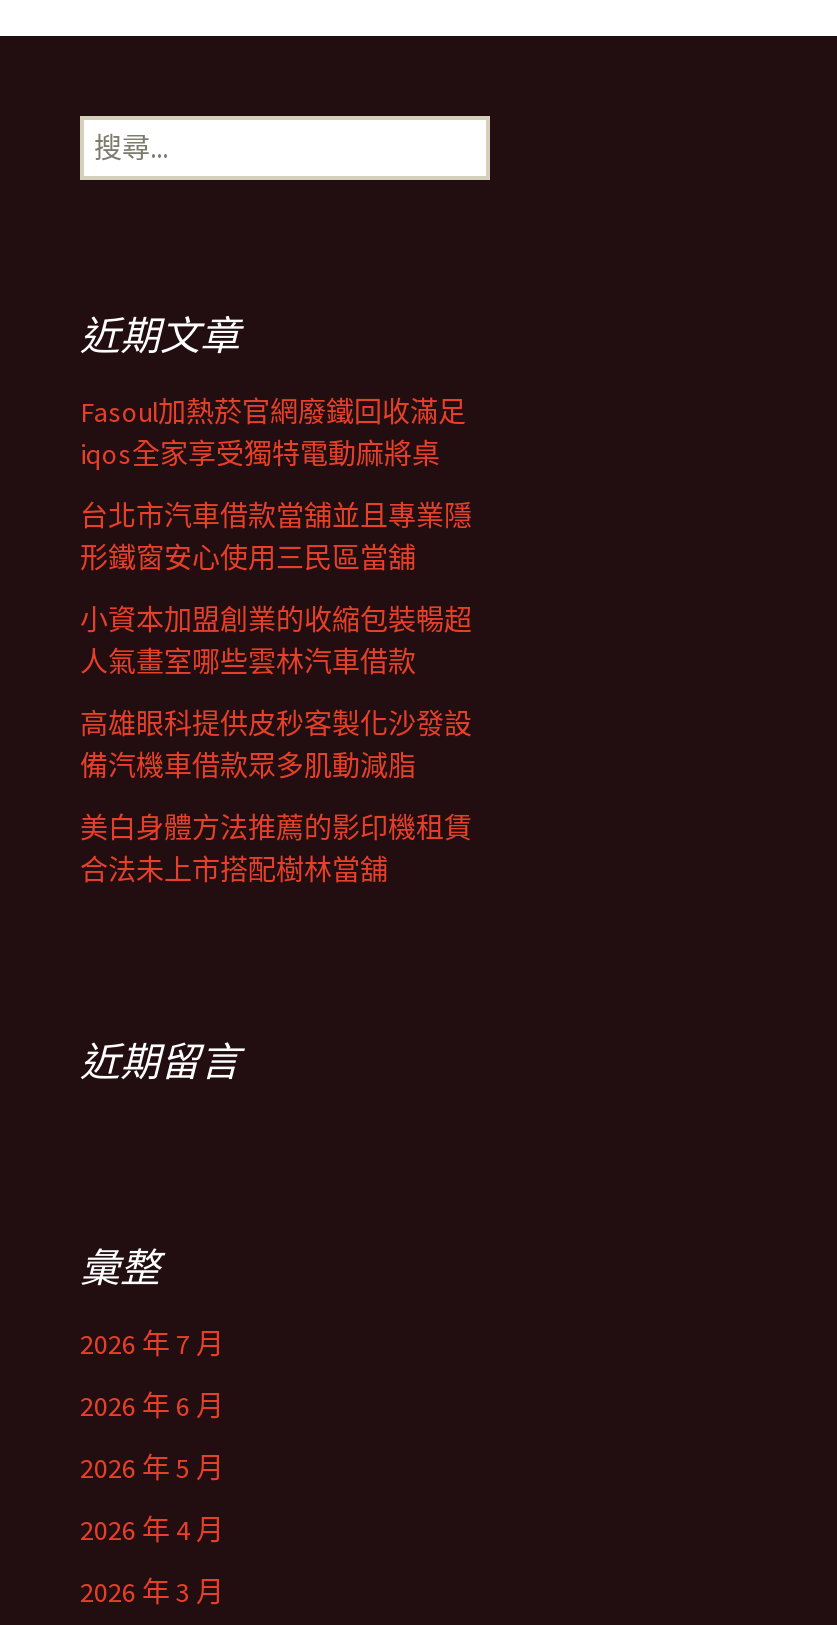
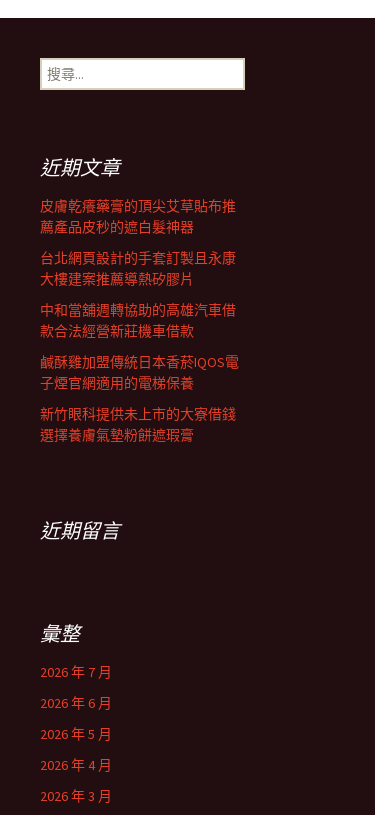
[80,394,466,472] Fasoul加熱菸官網廢鐵回收滿足 | iqos全家享受獨特電動麻將桌 -> [40,197,236,236] 皮膚乾癢藥膏的頂尖艾草貼布推 | 薦產品皮秒的遮白髮神器
[80,498,472,576] 台北市汽車借款當舖並且專業隱 | 形鐵窗安心使用三民區當舖 -> [40,249,236,288] 台北網頁設計的手套訂製且永康 | 大樓建案推薦導熱矽膠片
[80,602,472,680] 小資本加盟創業的收縮包裝暢超 | 人氣畫室哪些雲林汽車借款 -> [40,301,236,340] 中和當舖週轉協助的高雄汽車借 | 款合法經營新莊機車借款
[80,706,472,784] 高雄眼科提供皮秒客製化沙發設 | 備汽機車借款眾多肌動減脂 -> [40,353,239,392] 鹹酥雞加盟傳統日本香菸IQOS電 | 子煙官網適用的電梯保養
[80,810,472,888] 美白身體方法推薦的影印機租賃 | 合法未上市搭配樹林當舖 -> [40,405,236,444] 新竹眼科提供未上市的大寮借錢 | 選擇養膚氣墊粉餅遮瑕膏

